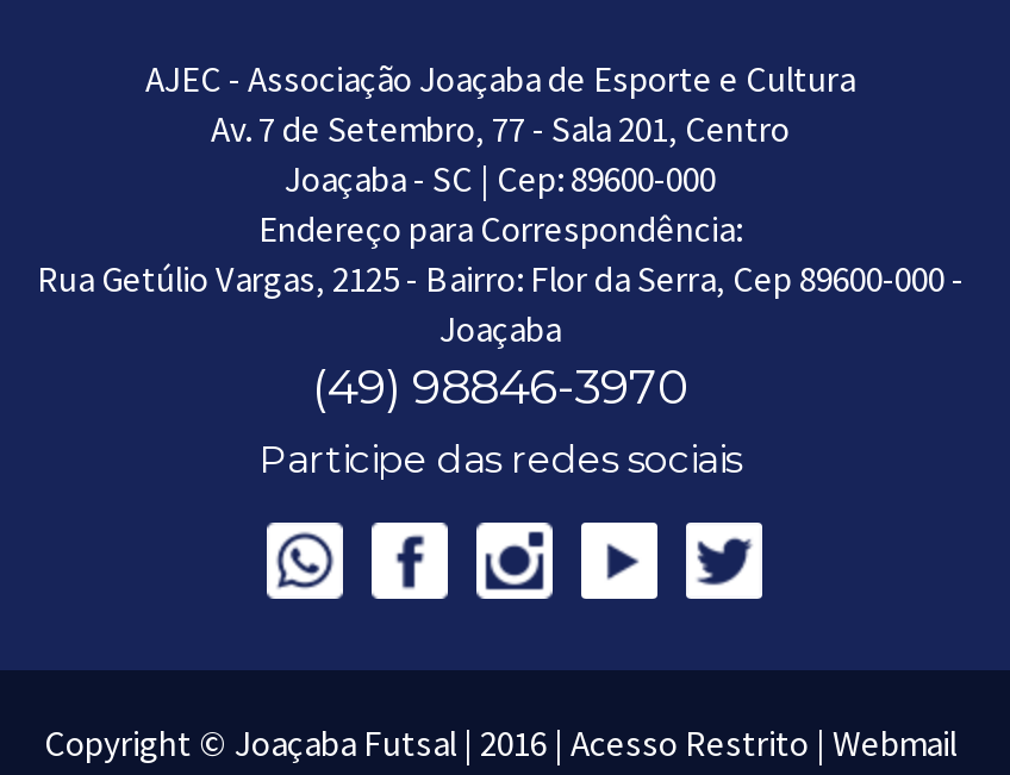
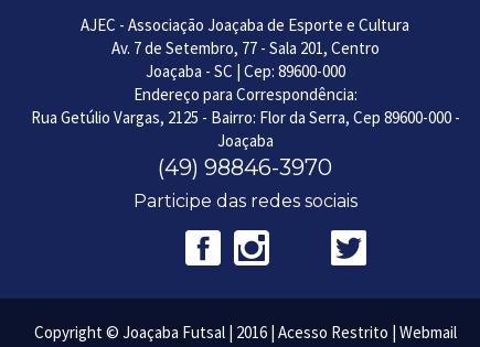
[264,520,345,601] [image] -> none
[579,520,660,601] [image] -> none

